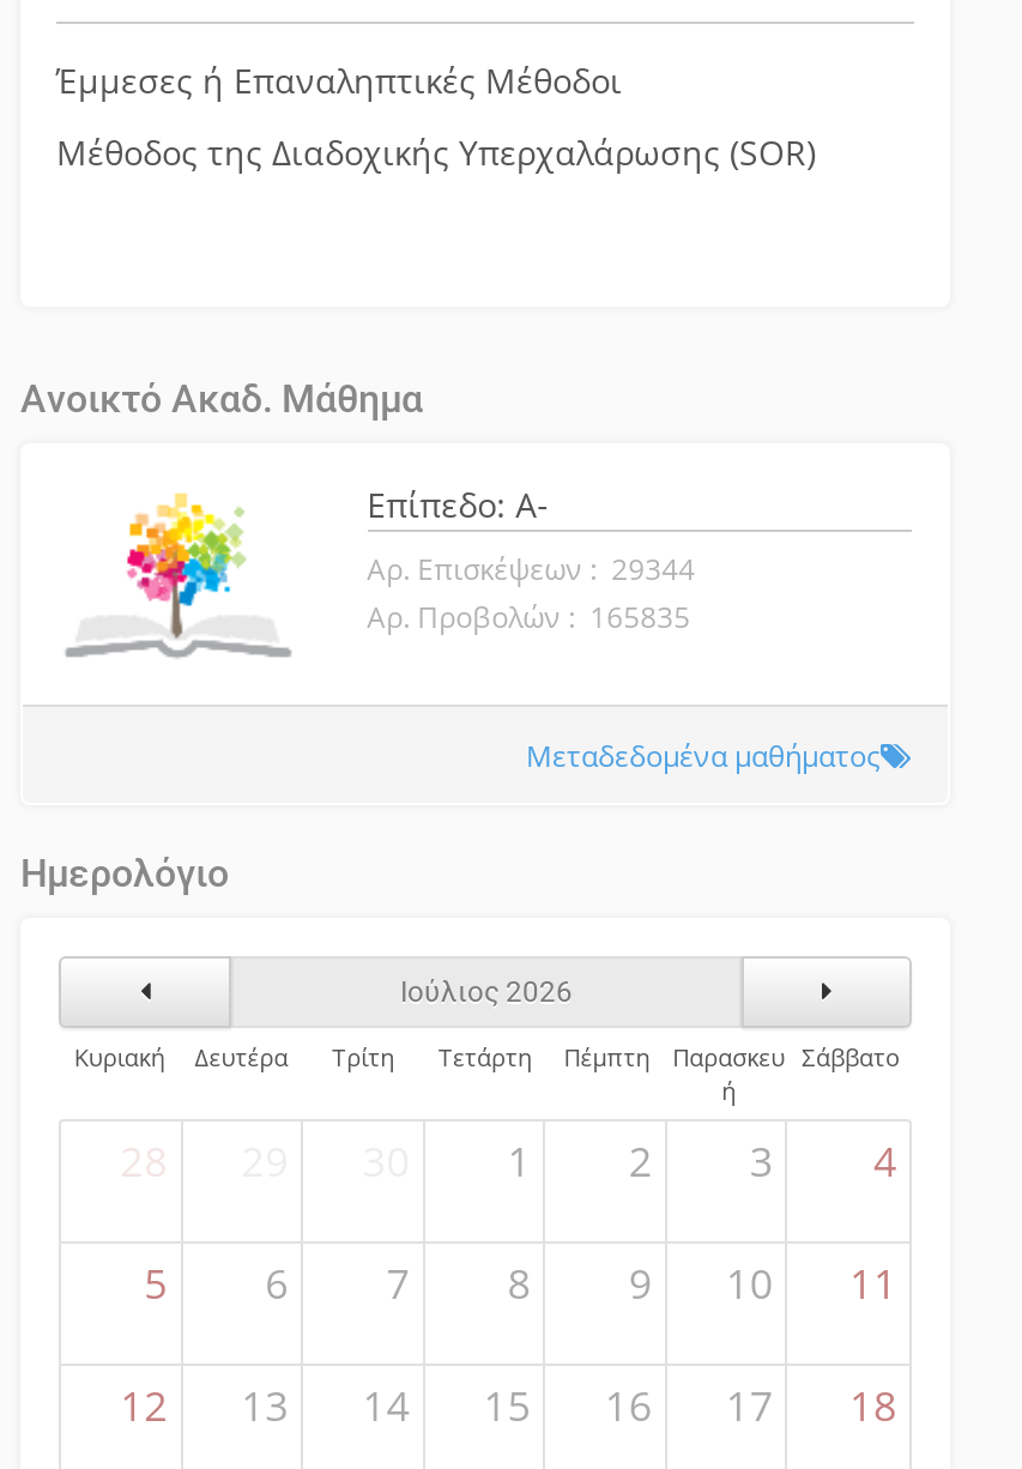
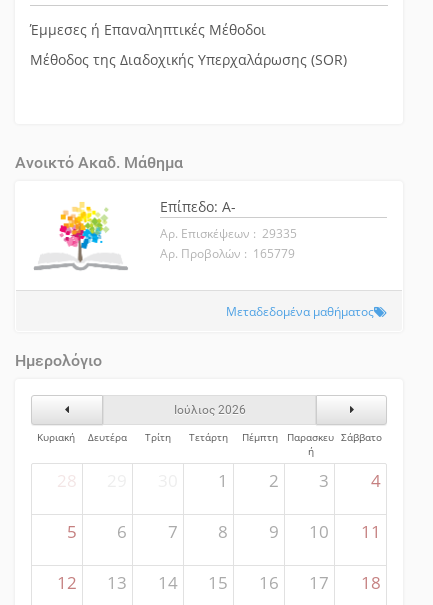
[367,548,695,586] Αρ. Επισκέψεων : 29344 -> [160,224,297,240] Αρ. Επισκέψεων : 29335
[367,596,691,634] Αρ. Προβολών : 165835 -> [160,244,295,260] Αρ. Προβολών : 165779

